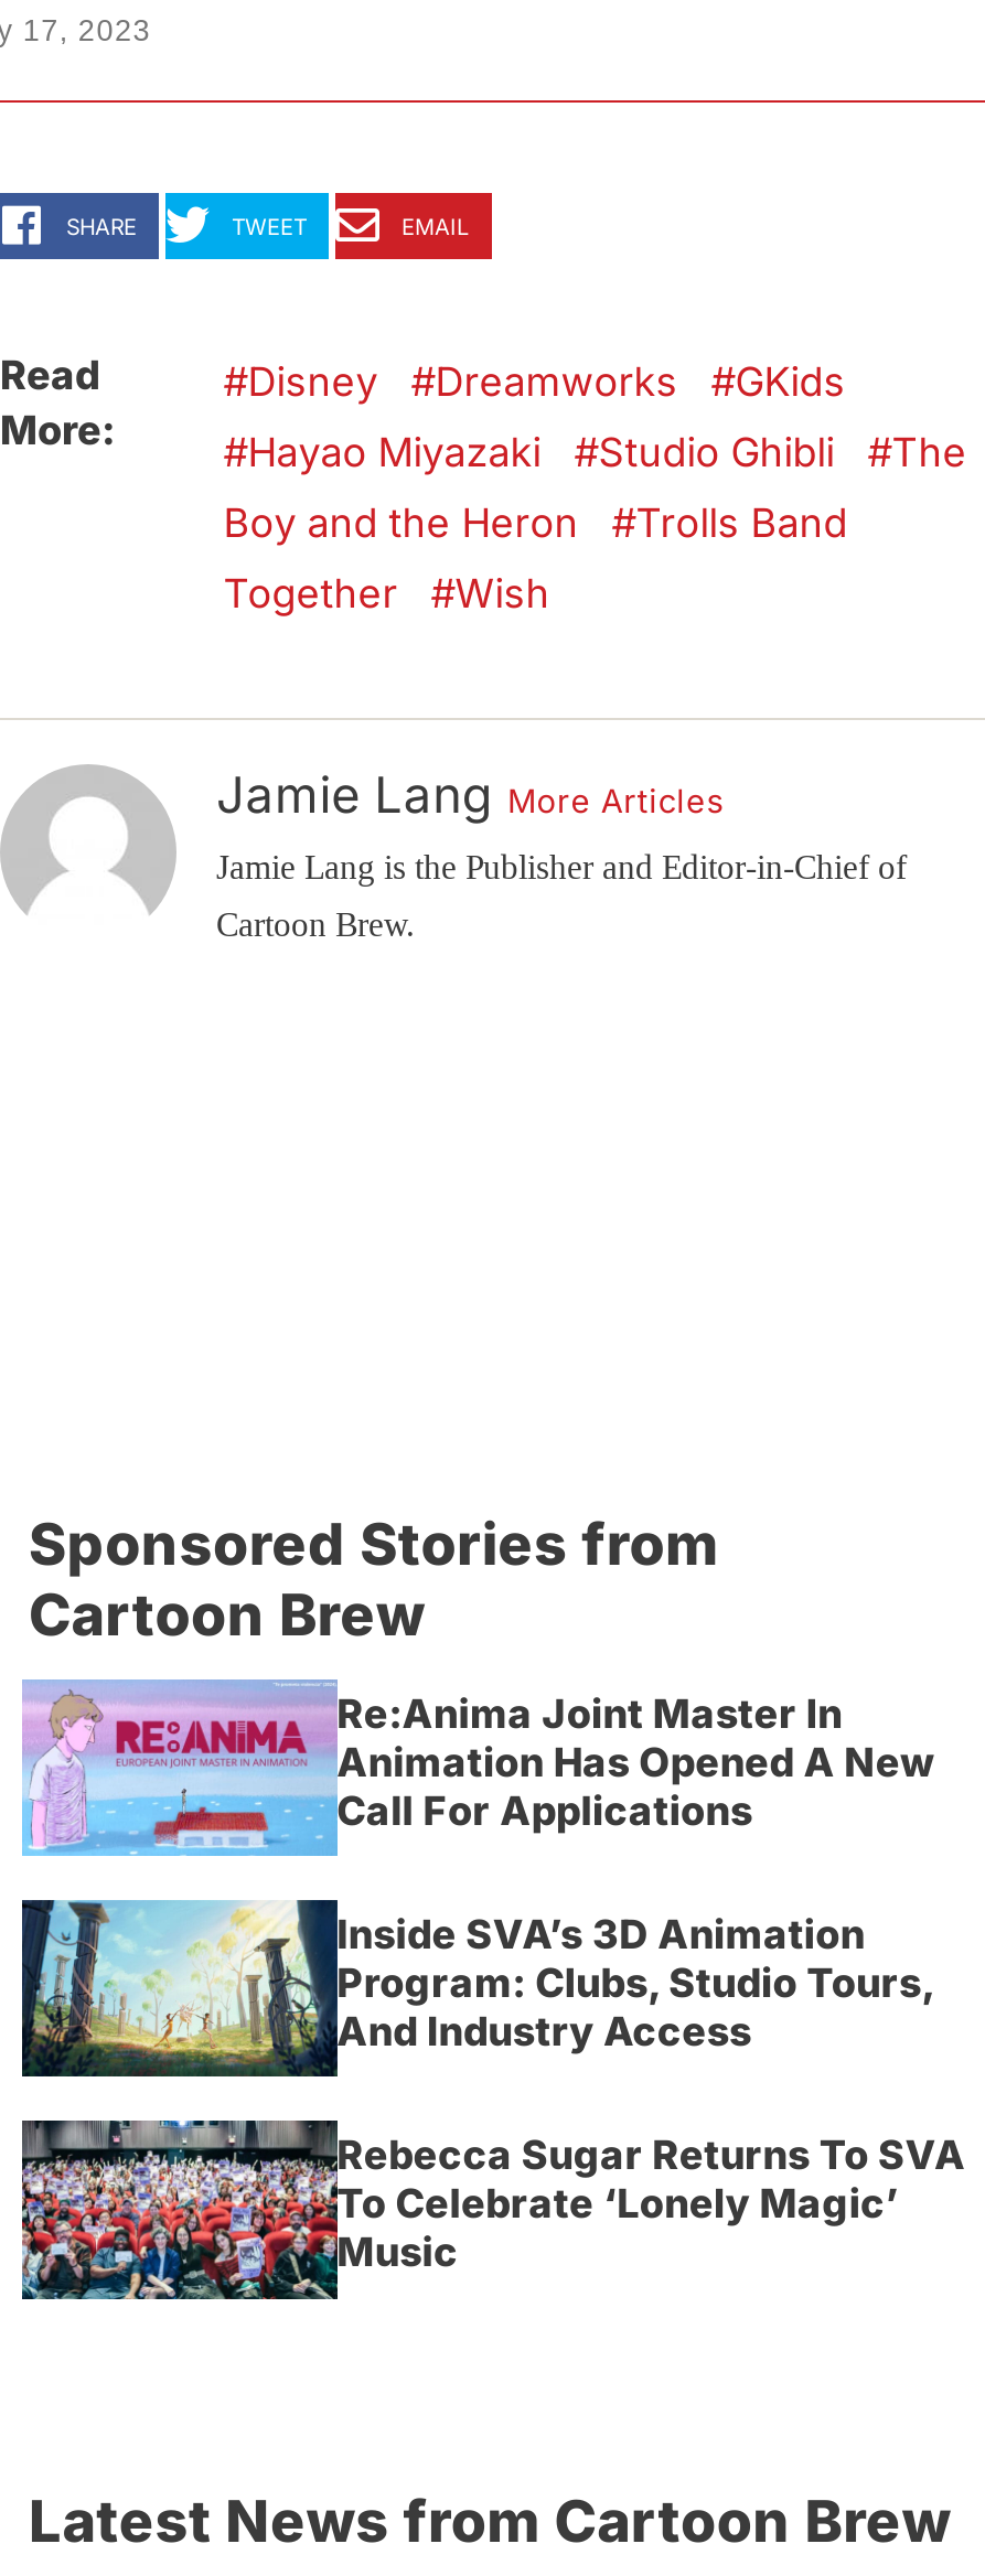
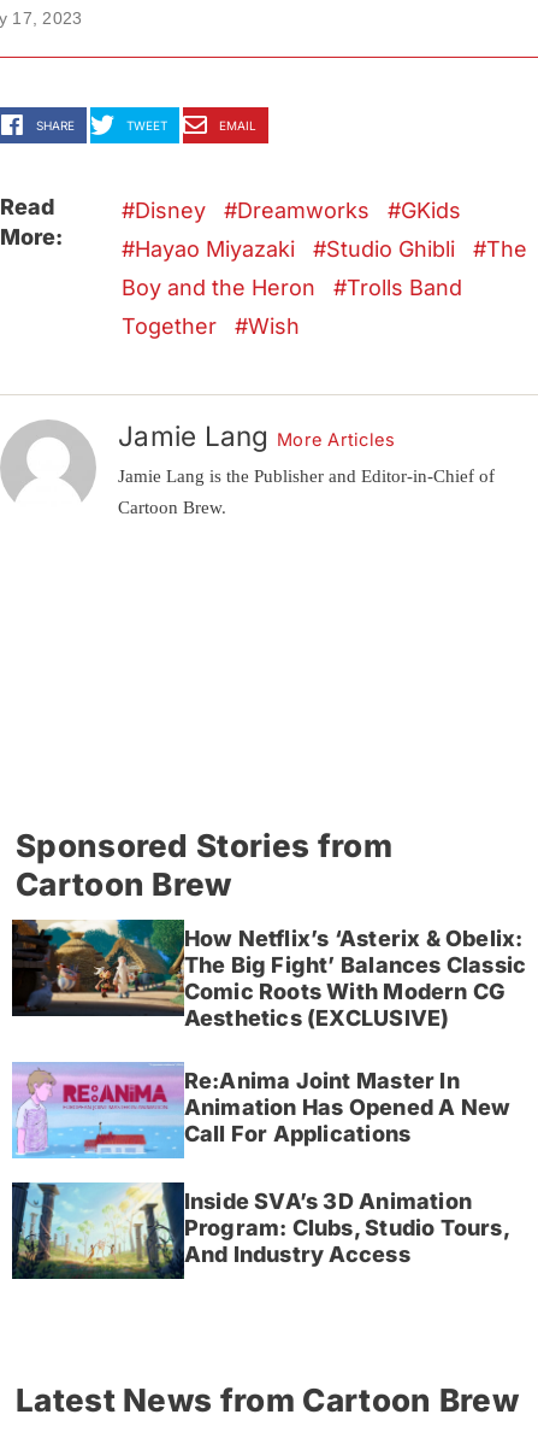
none -> [11,919,526,1031] [image] | How Netflix’s ‘Asterix & Obelix: | The Big Fight’ Balances Classic | Comic Roots With Modern CG | Aesthetics (EXCLUSIVE)
moved [20,1684,936,2055] -> [11,1064,511,1267]: [image] | Re:Anima Joint Master In | Animation Has Opened A New | Call For Applications | Inside SVA’s 3D Animation | Program: Clubs, Studio Tours, | And Industry Access
[20,2118,966,2301] [image] | Rebecca Sugar Returns To SVA | To Celebrate ‘Lonely Magic’ | Music -> none

